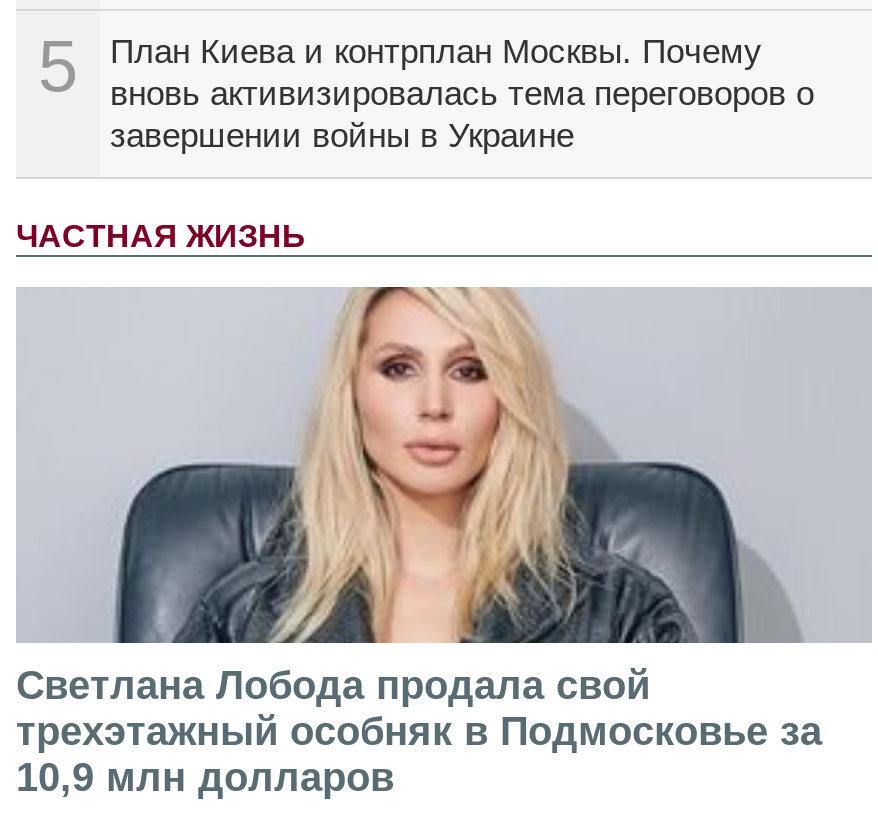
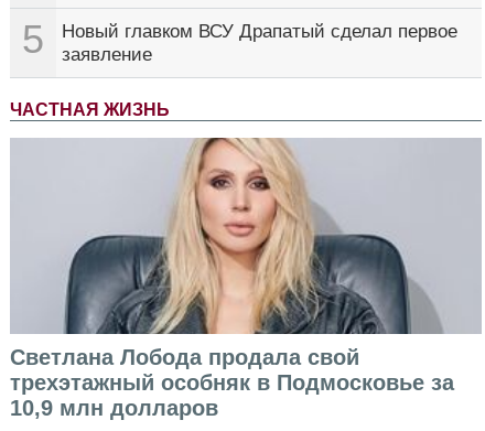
[110,32,814,154] План Киева и контрплан Москвы. Почему | вновь активизировалась тема переговоров о | завершении войны в Украине -> [62,20,457,64] Новый главком ВСУ Драпатый сделал первое | заявление

